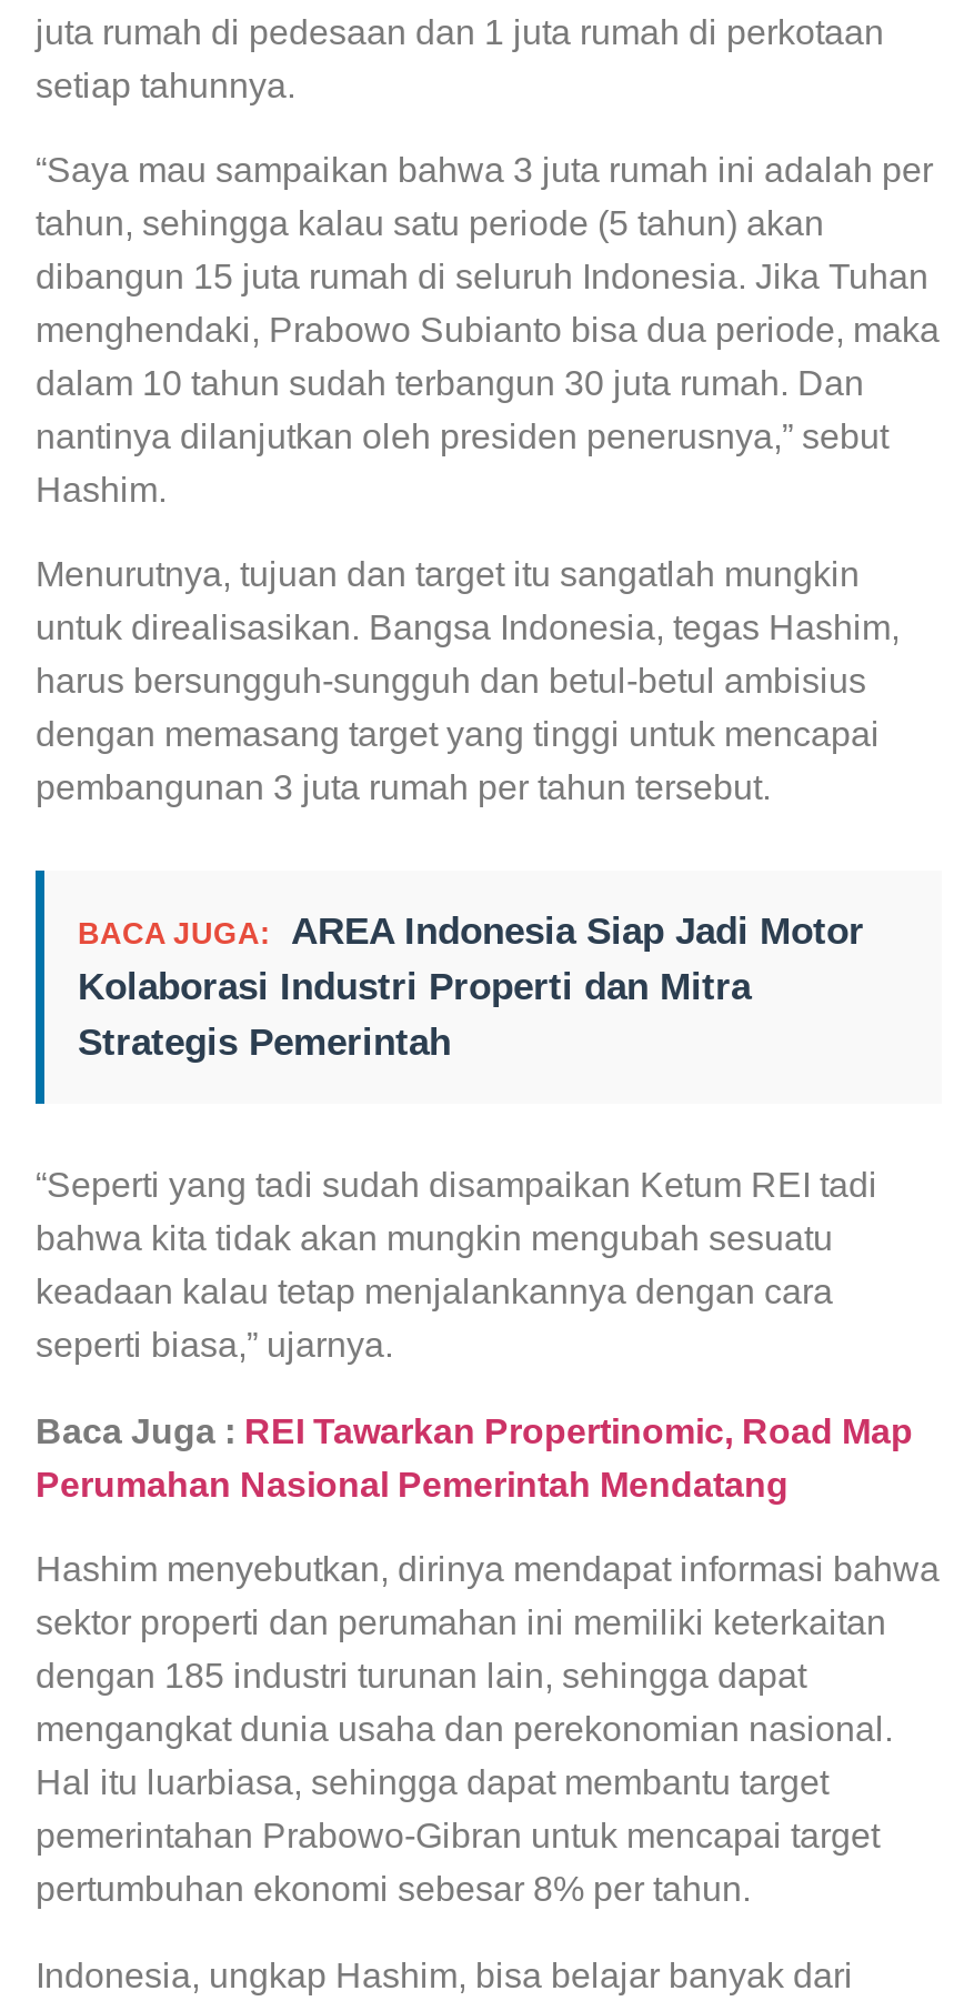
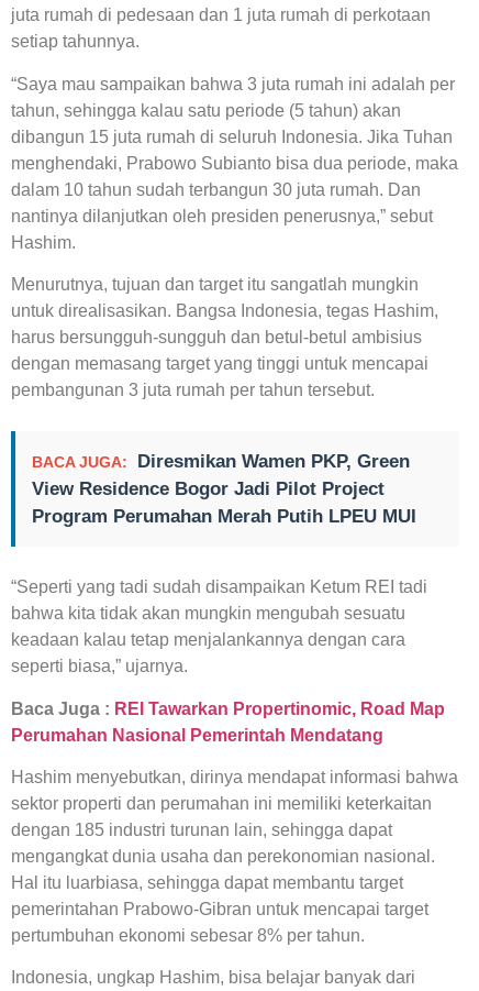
[78,911,864,1064] BACA JUGA: AREA Indonesia Siap Jadi Motor | Kolaborasi Industri Properti dan Mitra | Strategis Pemerintah -> [32,451,416,527] BACA JUGA: Diresmikan Wamen PKP, Green | View Residence Bogor Jadi Pilot Project | Program Perumahan Merah Putih LPEU MUI

